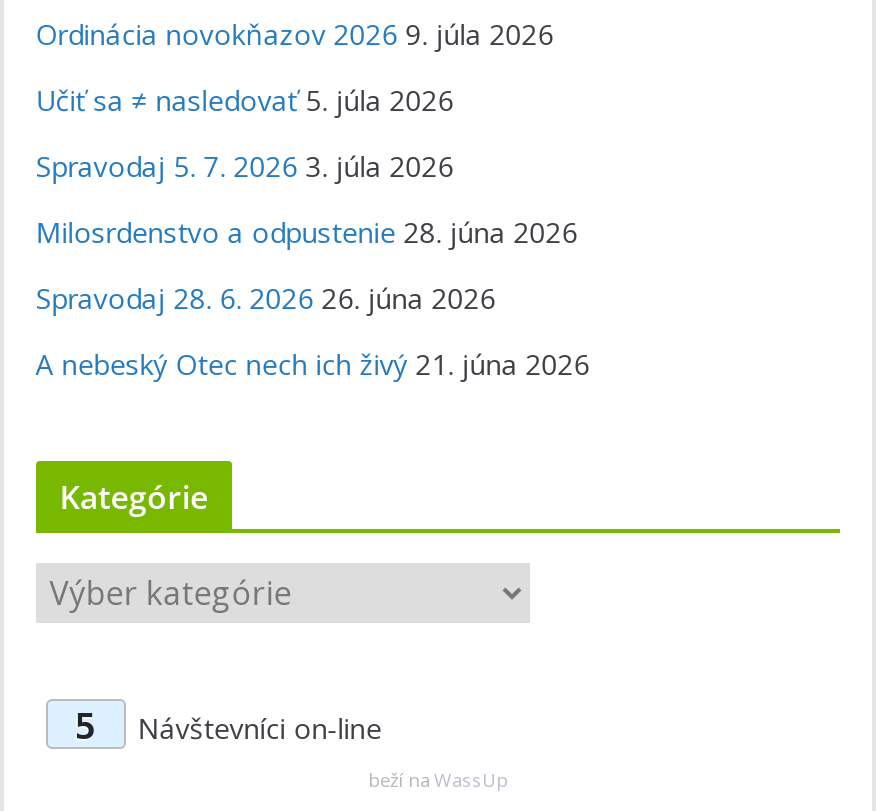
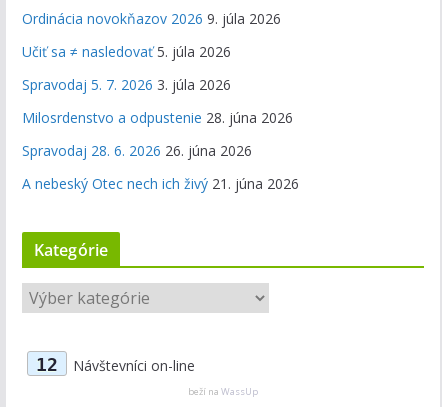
[74,704,381,746] 5 | Návštevníci on-line -> [36,354,195,375] 12 Návštevníci on-line

